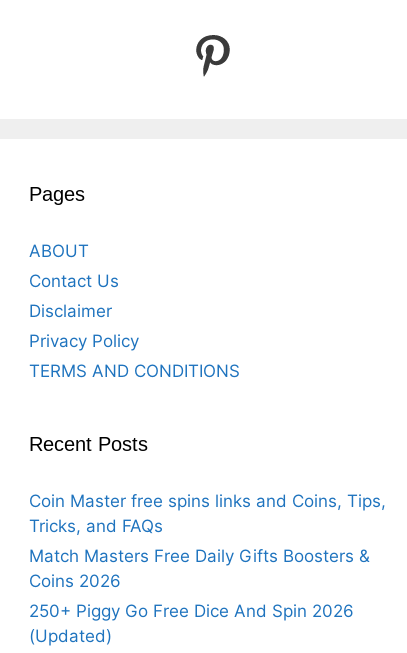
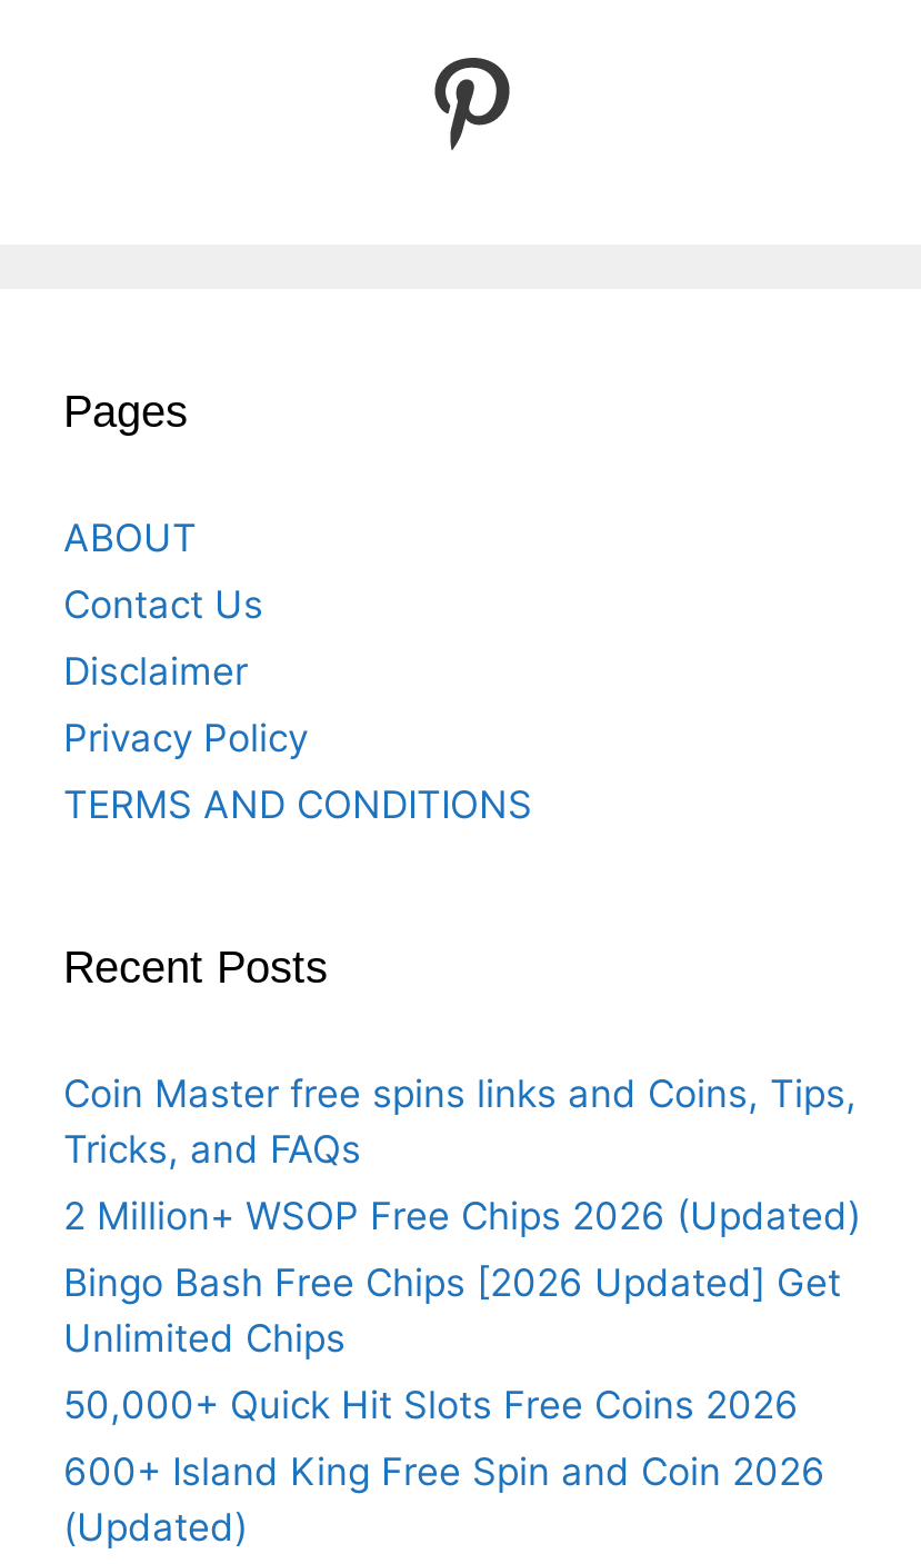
[29,546,370,621] Match Masters Free Daily Gifts Boosters & | Coins 2026 | 250+ Piggy Go Free Dice And Spin 2026 -> [63,1194,861,1494] 2 Million+ WSOP Free Chips 2026 (Updated) | Bingo Bash Free Chips [2026 Updated] Get | Unlimited Chips | 50,000+ Quick Hit Slots Free Coins 2026 | 600+ Island King Free Spin and Coin 2026

